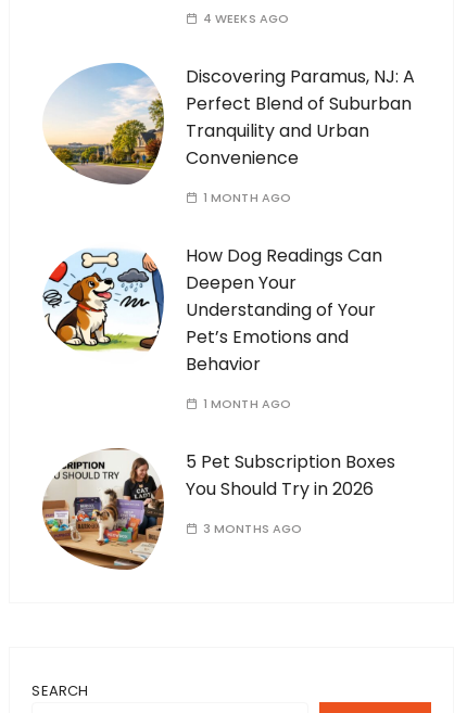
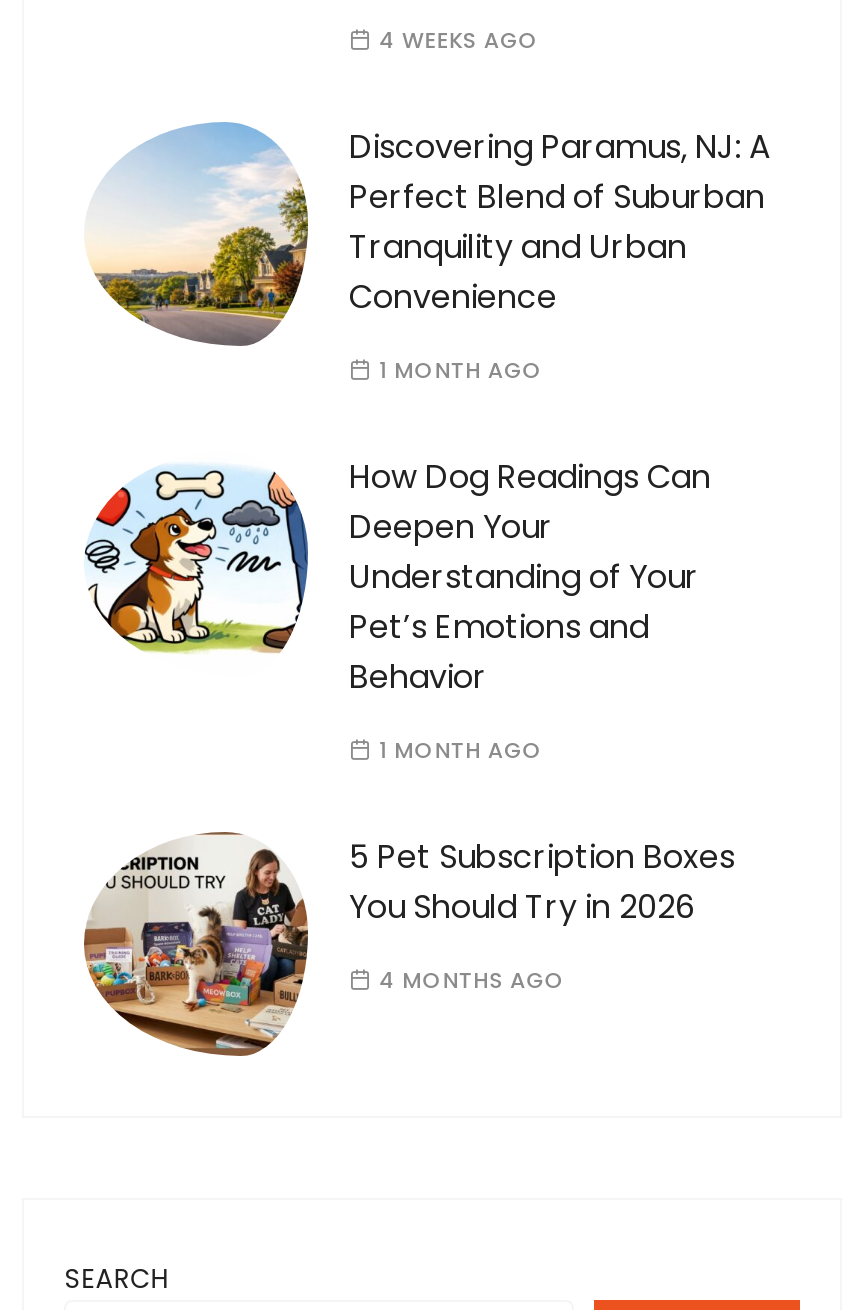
[203,520,302,538] 3 MONTHS AGO -> [379,963,565,995] 4 MONTHS AGO

